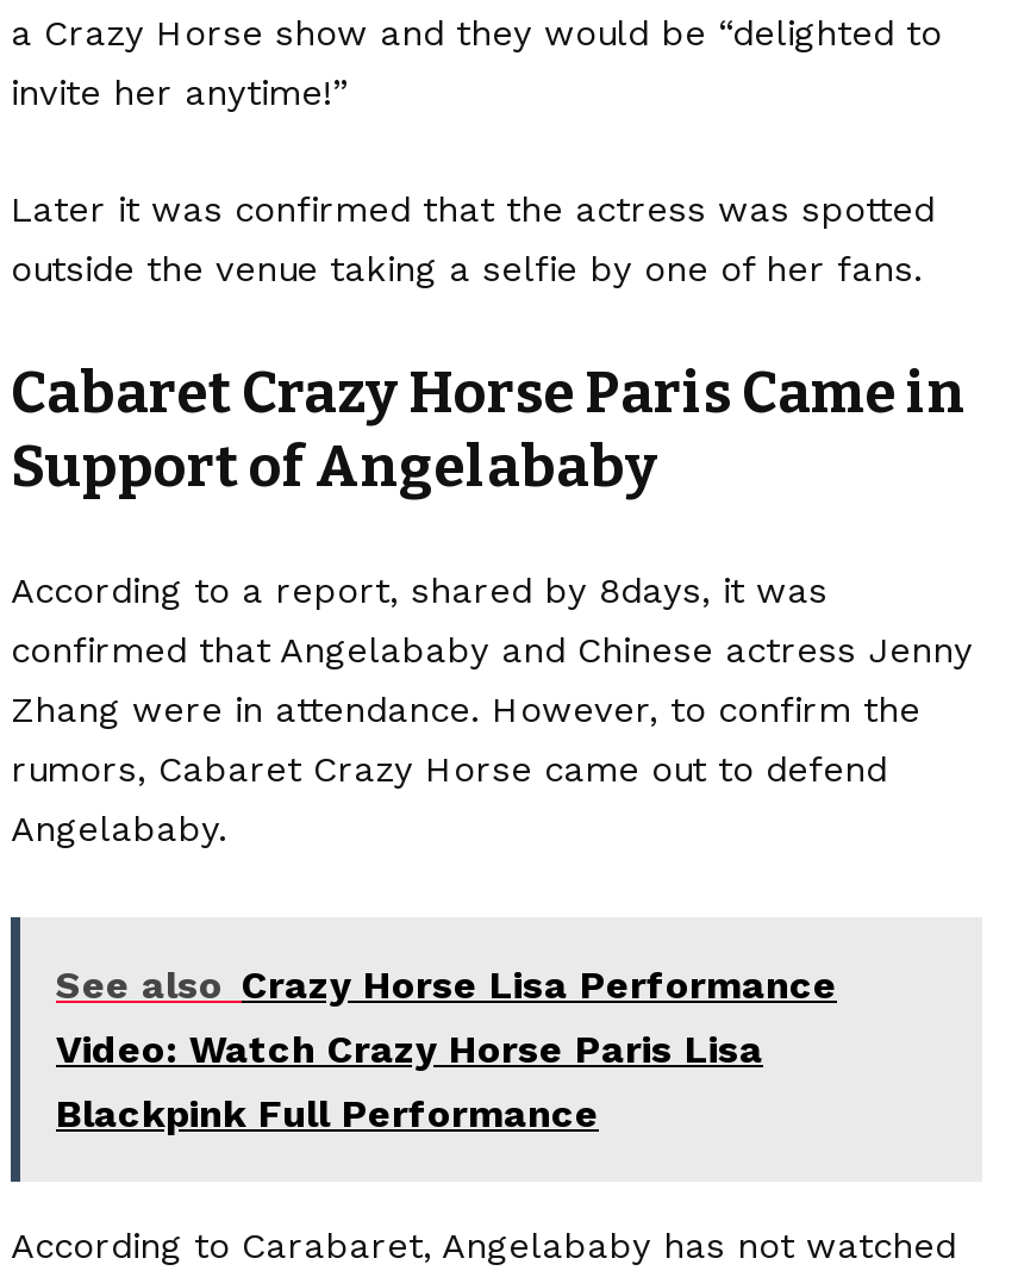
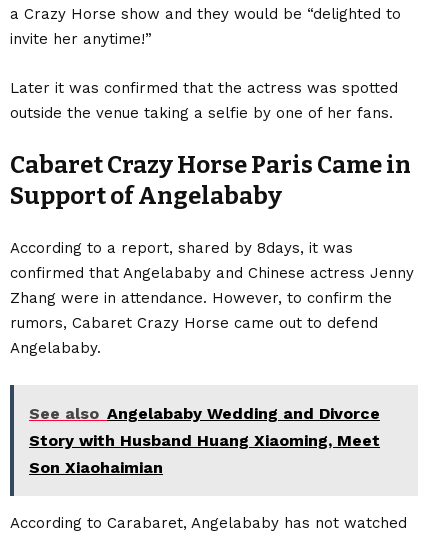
[56,962,837,1136] See also Crazy Horse Lisa Performance | Video: Watch Crazy Horse Paris Lisa | Blackpink Full Performance -> [29,404,380,477] See also Angelababy Wedding and Divorce | Story with Husband Huang Xiaoming, Meet | Son Xiaohaimian

